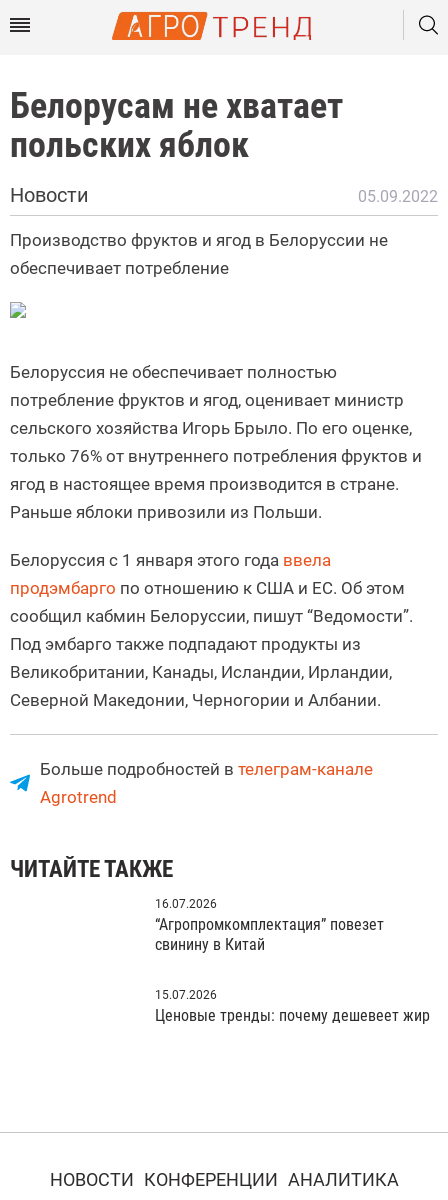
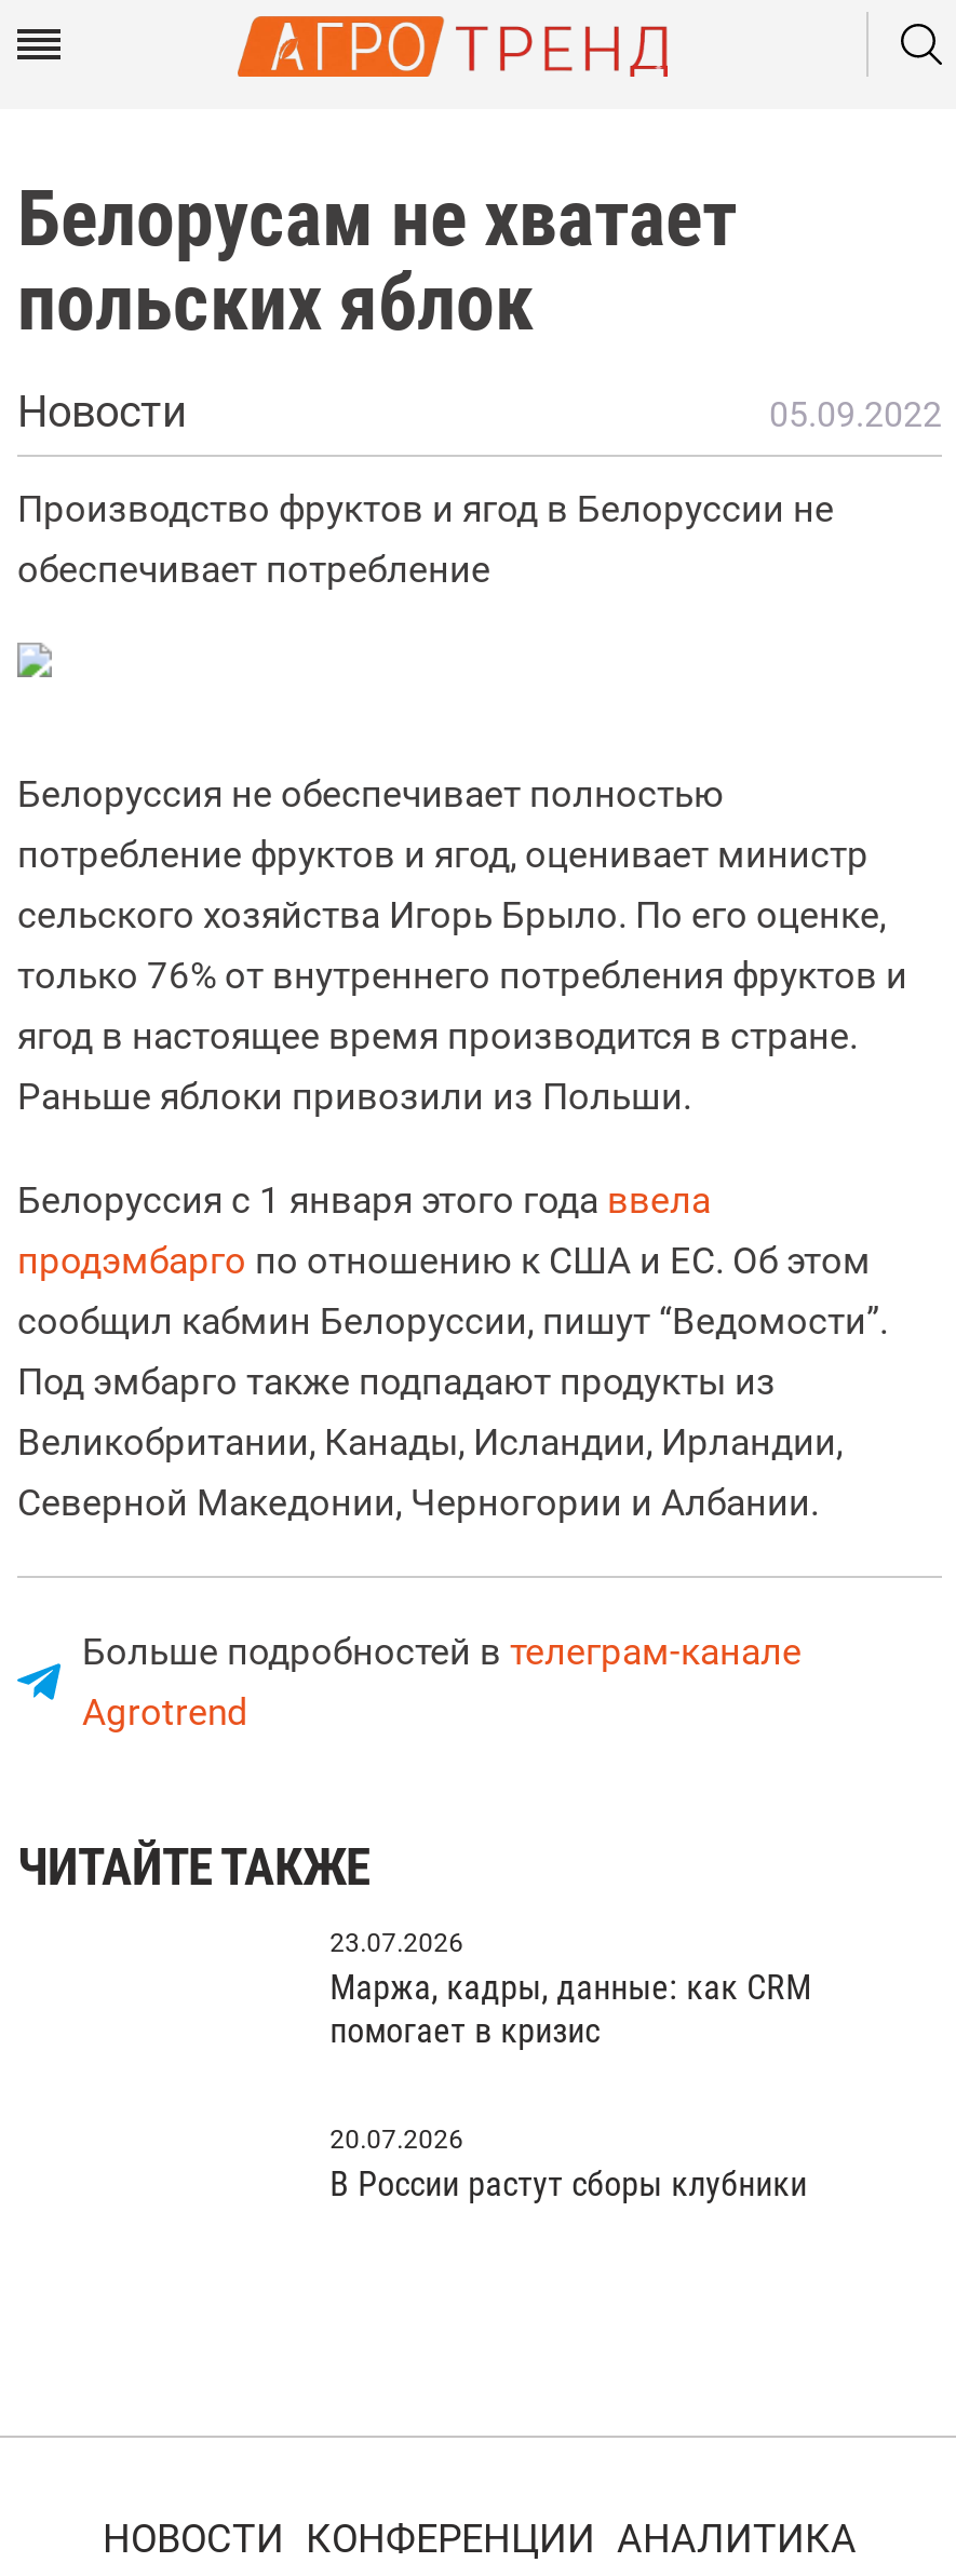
[155,897,217,911] 16.07.2026 -> [330,1928,464,1958] 23.07.2026
[155,915,384,954] “Агропромкомплектация” повезет | свинину в Китай -> [330,1967,811,2051] Маржа, кадры, данные: как CRM | помогает в кризис
[155,988,217,1002] 15.07.2026 -> [330,2124,464,2155] 20.07.2026
[155,1006,430,1025] Ценовые тренды: почему дешевеет жир -> [330,2163,807,2204] В России растут сборы клубники

